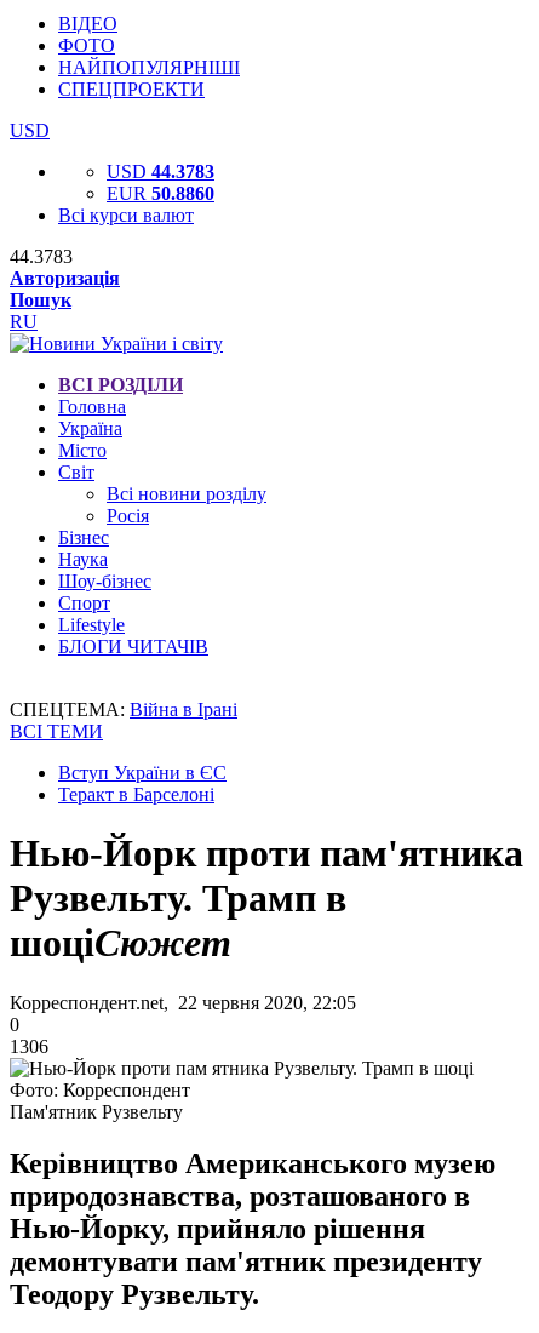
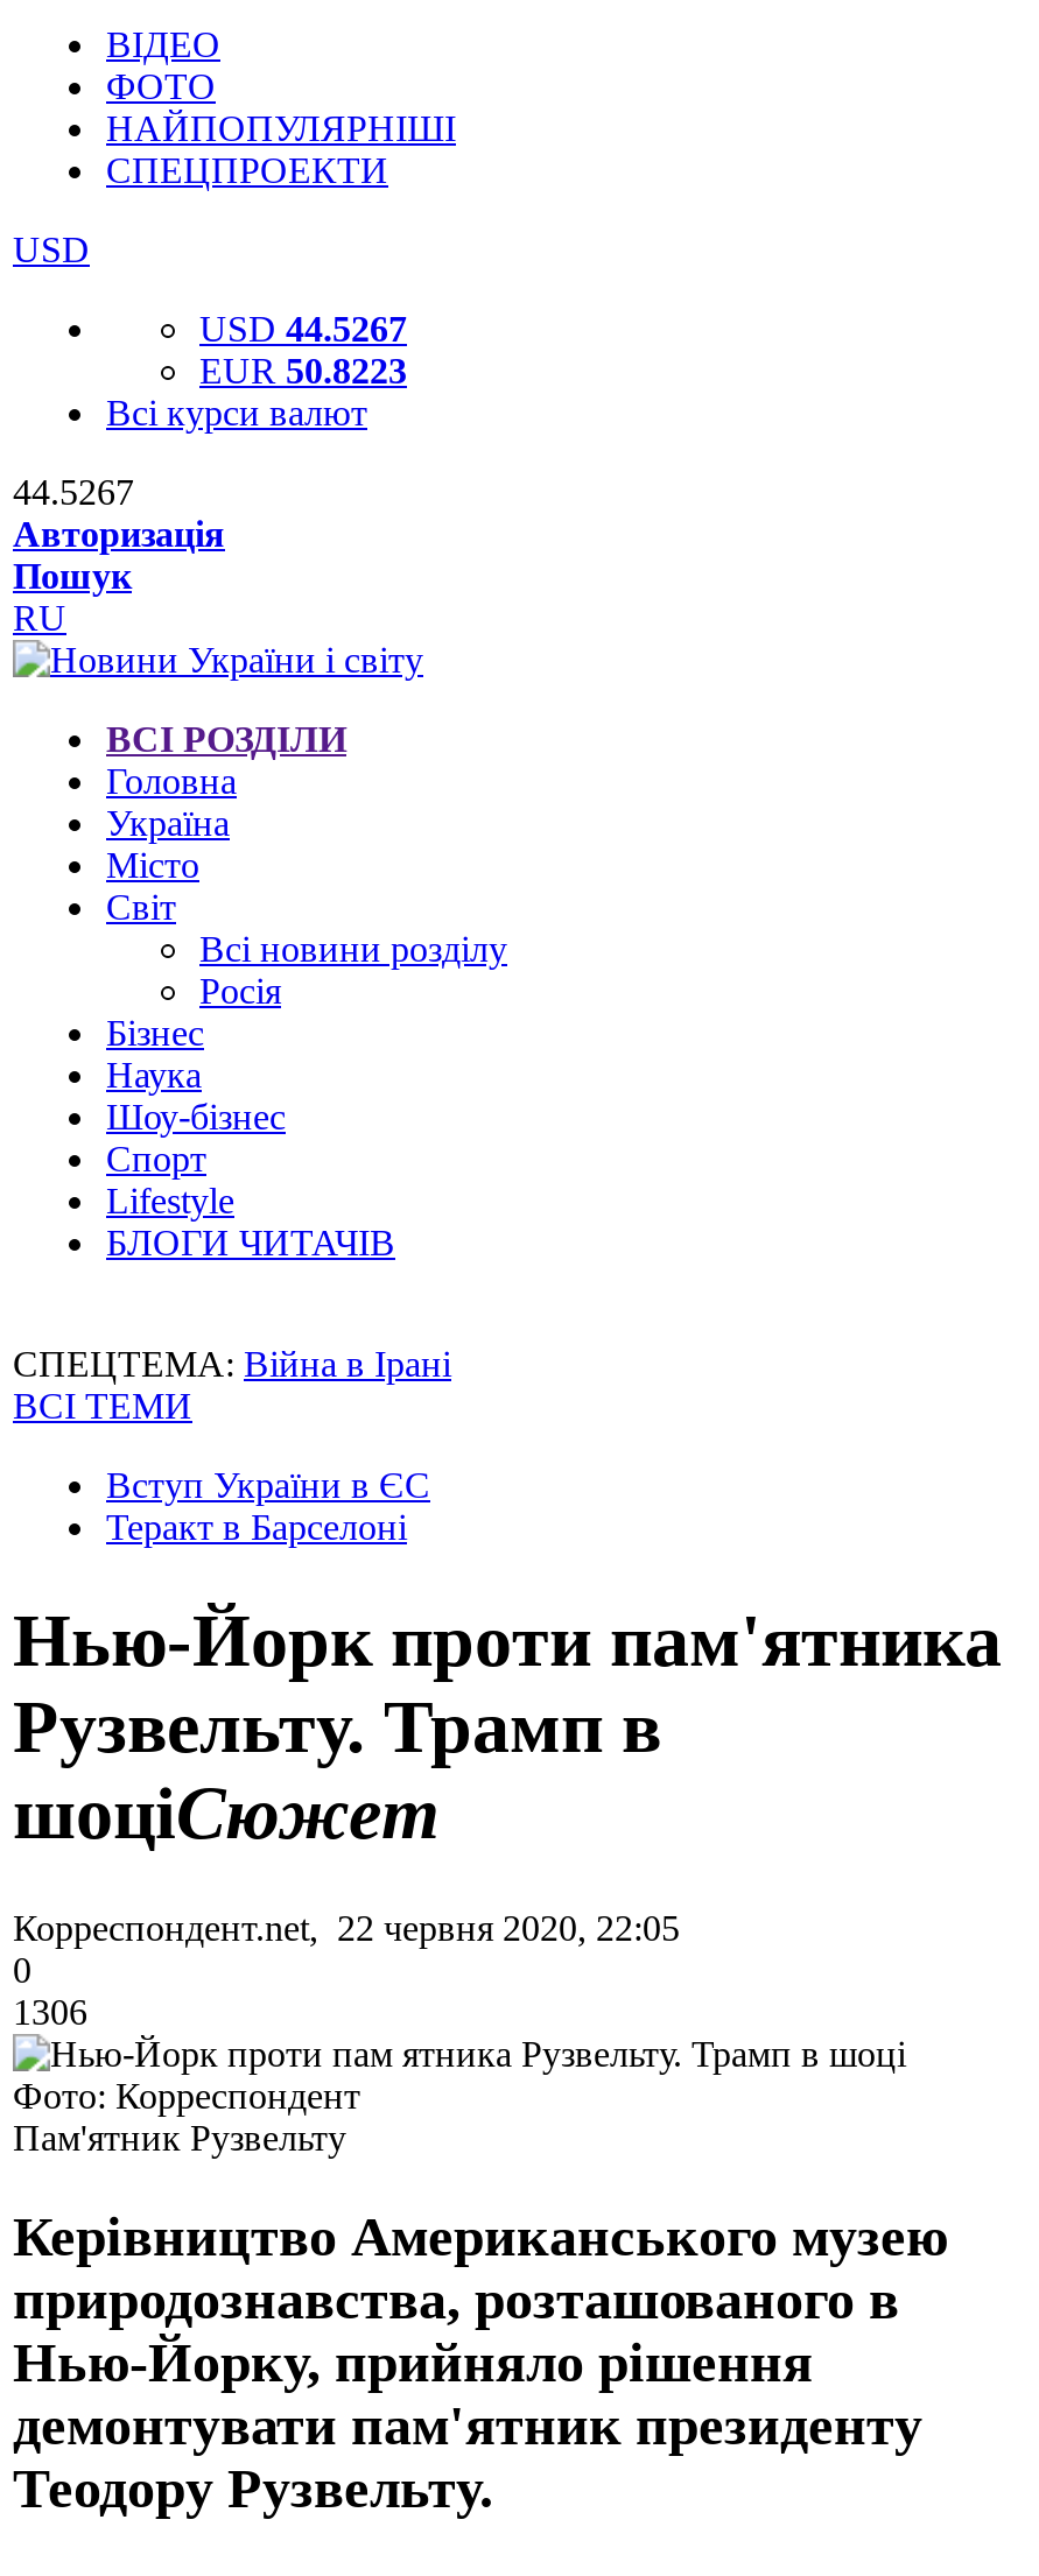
[107,161,214,182] USD 44.3783 -> [199,309,407,349] USD 44.5267
[107,183,214,204] EUR 50.8860 -> [199,351,407,390] EUR 50.8223
[10,246,73,267] 44.3783 -> [13,472,134,512] 44.5267

